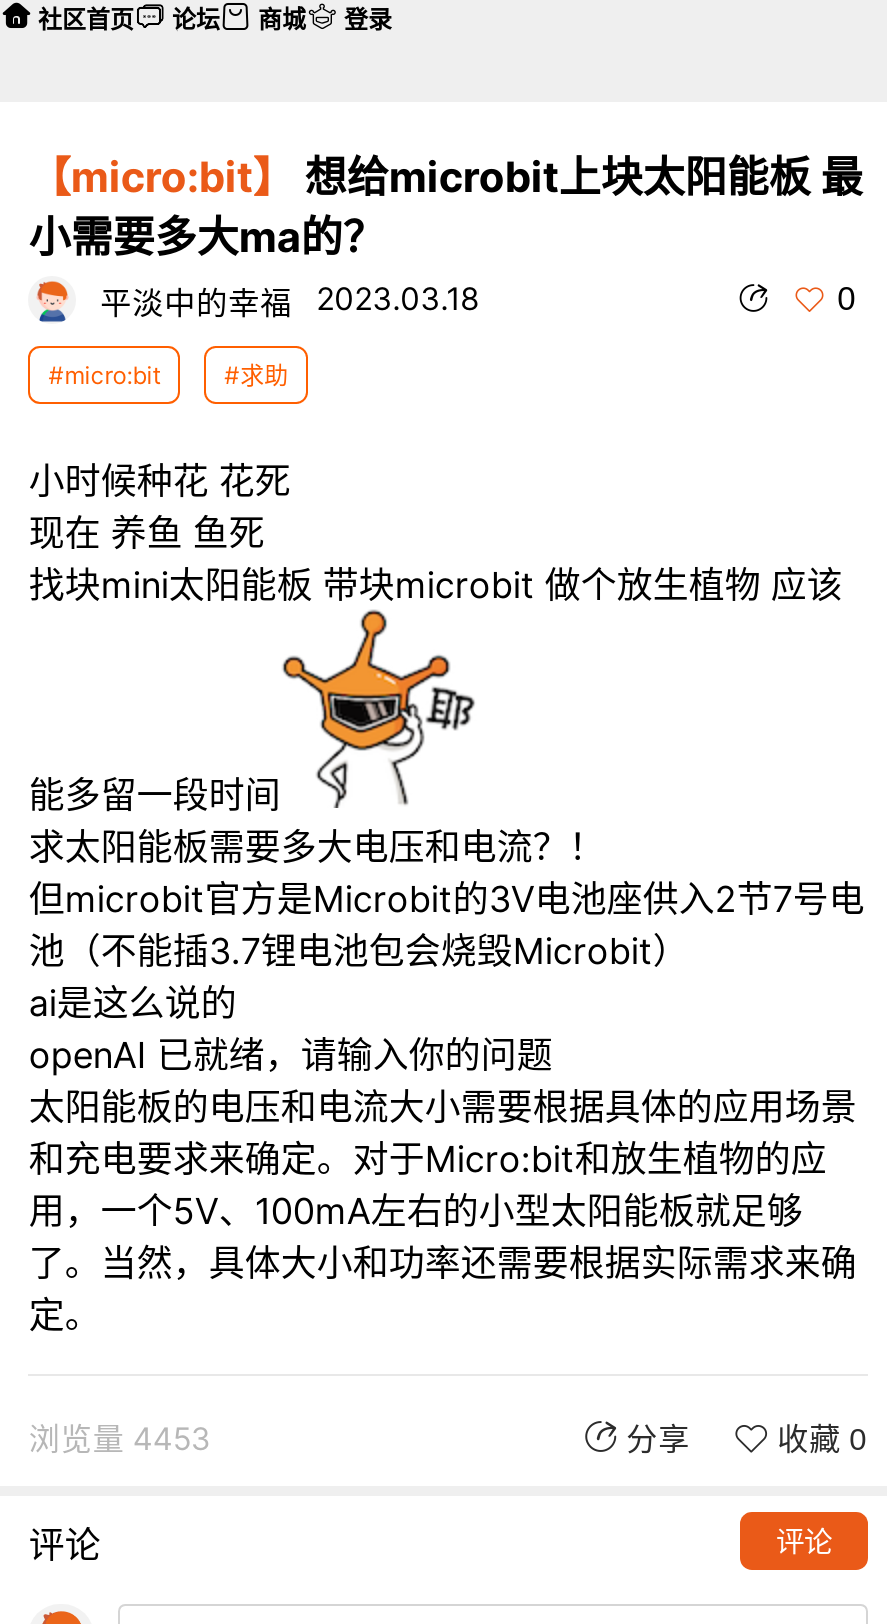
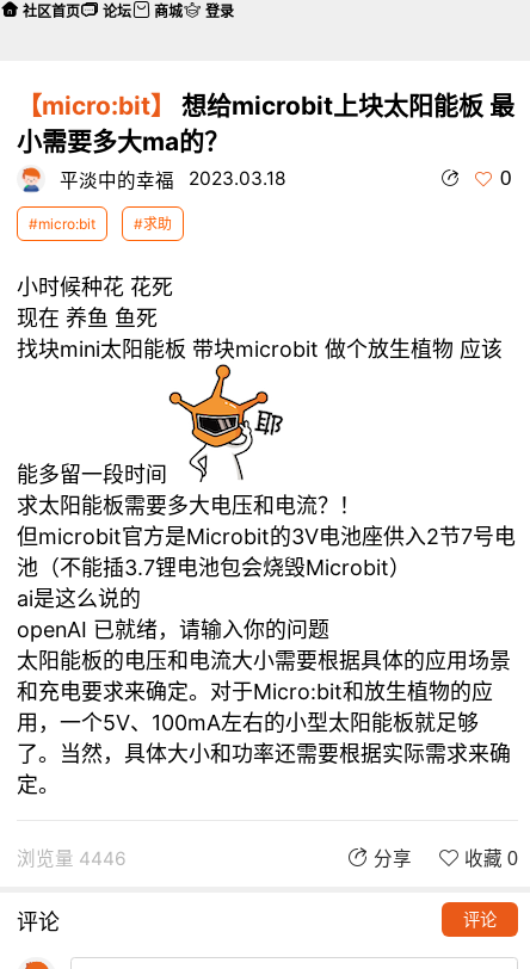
[29,1420,211,1458] 浏览量 4453 -> [17,847,127,870] 浏览量 4446

